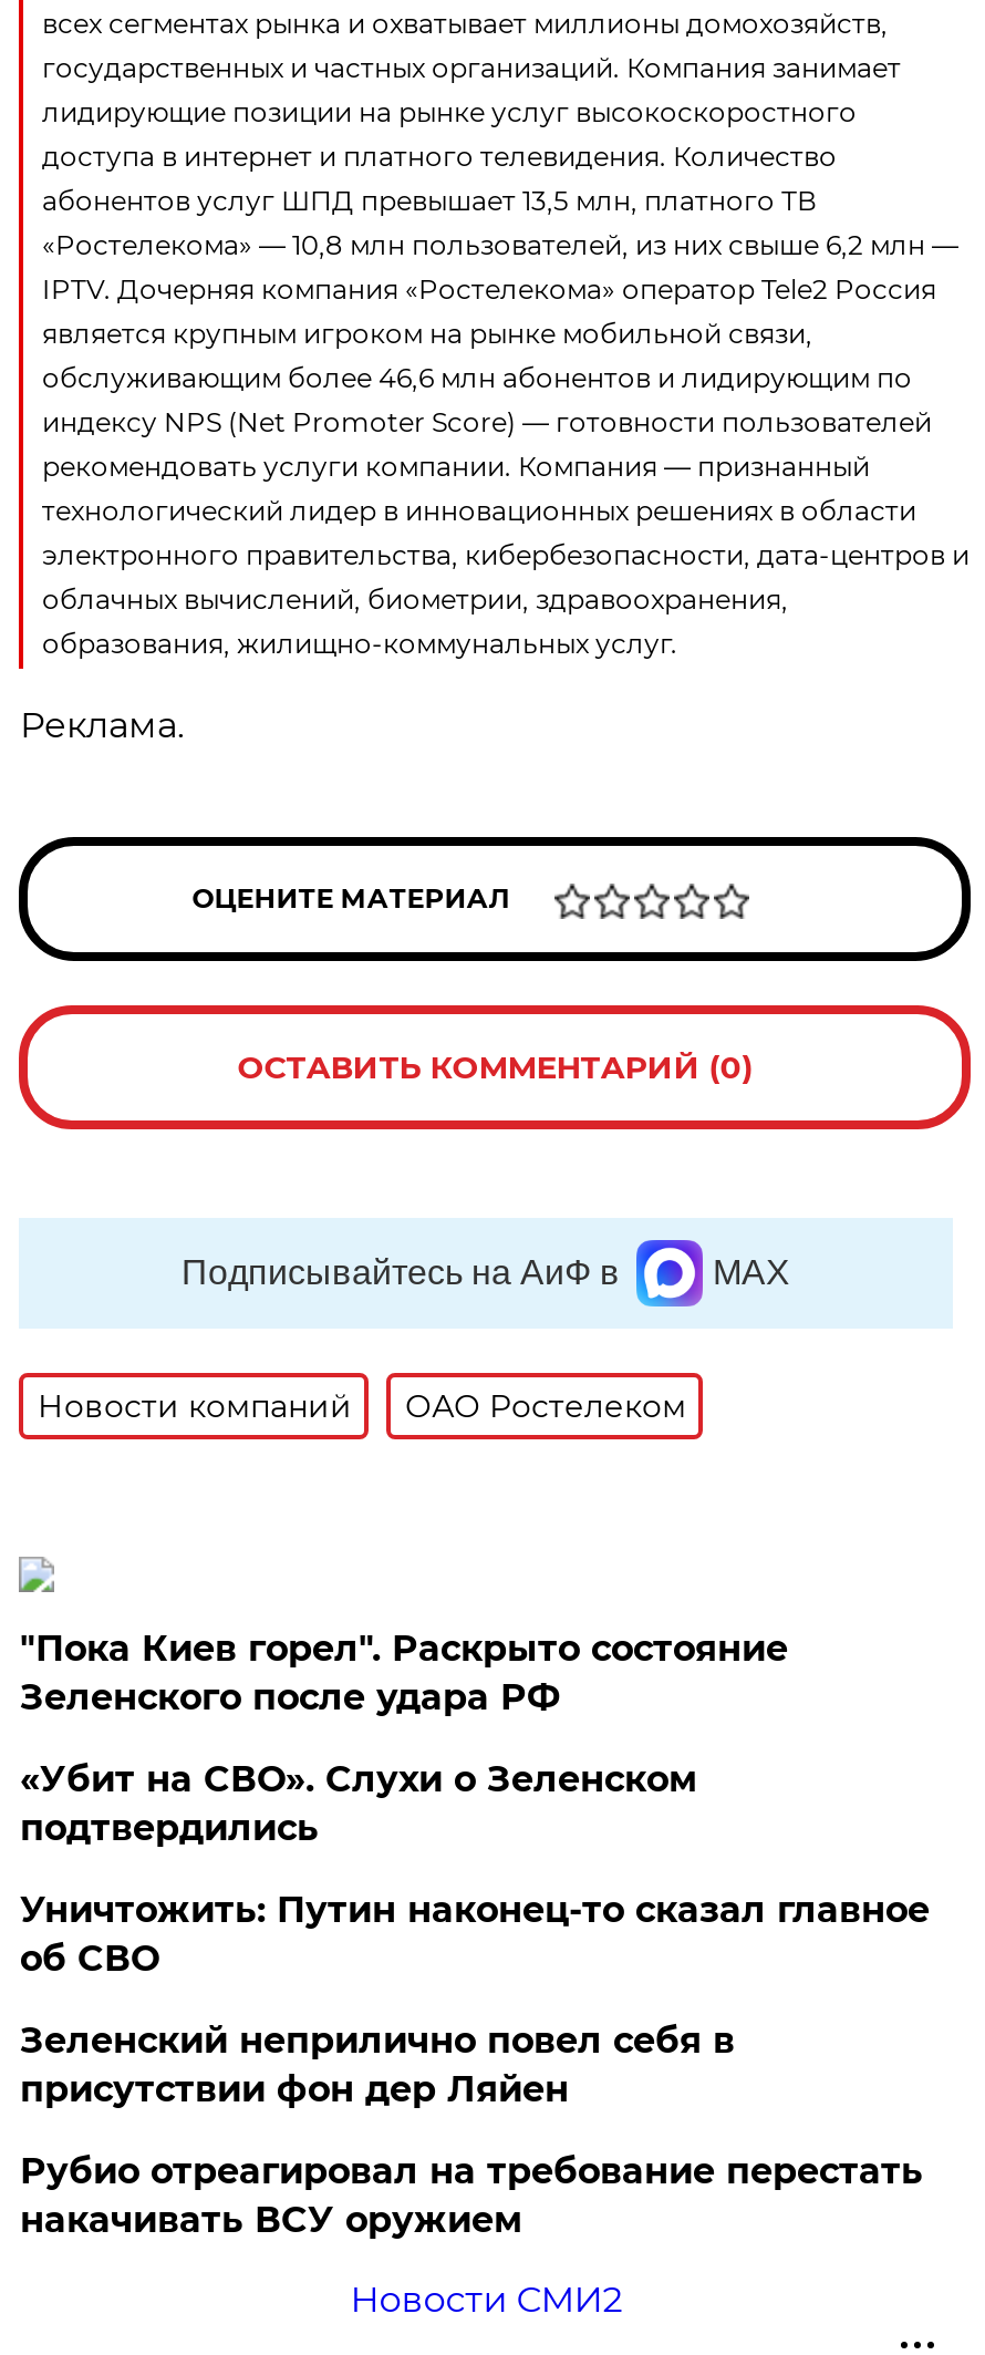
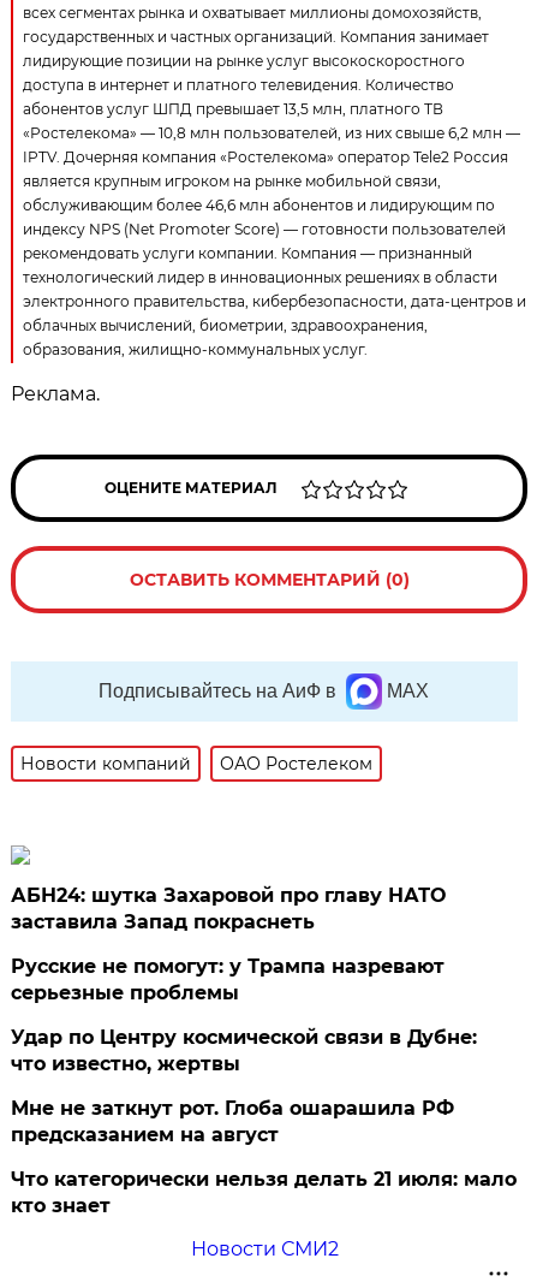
[20,1628,788,1718] "Пока Киев горел". Раскрыто состояние | Зеленского после удара РФ -> [11,884,446,933] АБН24: шутка Захаровой про главу НАТО | заставила Запад покраснеть
[20,1758,697,1849] «Убит на СВО». Слухи о Зеленском | подтвердились -> [11,955,445,1004] Русские не помогут: у Трампа назревают | серьезные проблемы
[20,1889,929,1980] Уничтожить: Путин наконец-то сказал главное | об СВО -> [11,1026,477,1075] Удар по Центру космической связи в Дубне: | что известно, жертвы
[20,2020,735,2110] Зеленский неприлично повел cебя в | присутствии фон дер Ляйен -> [11,1097,455,1146] Мне не заткнут рот. Глоба ошарашила РФ | предсказанием на август
[20,2150,923,2241] Рубио отреагировал на требование перестать | накачивать ВСУ оружием -> [11,1168,517,1217] Что категорически нельзя делать 21 июля: мало | кто знает

